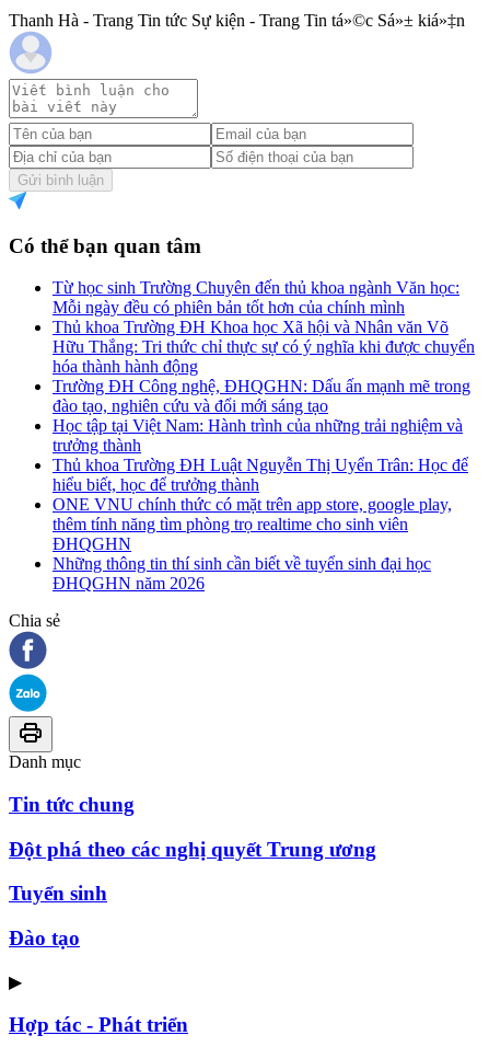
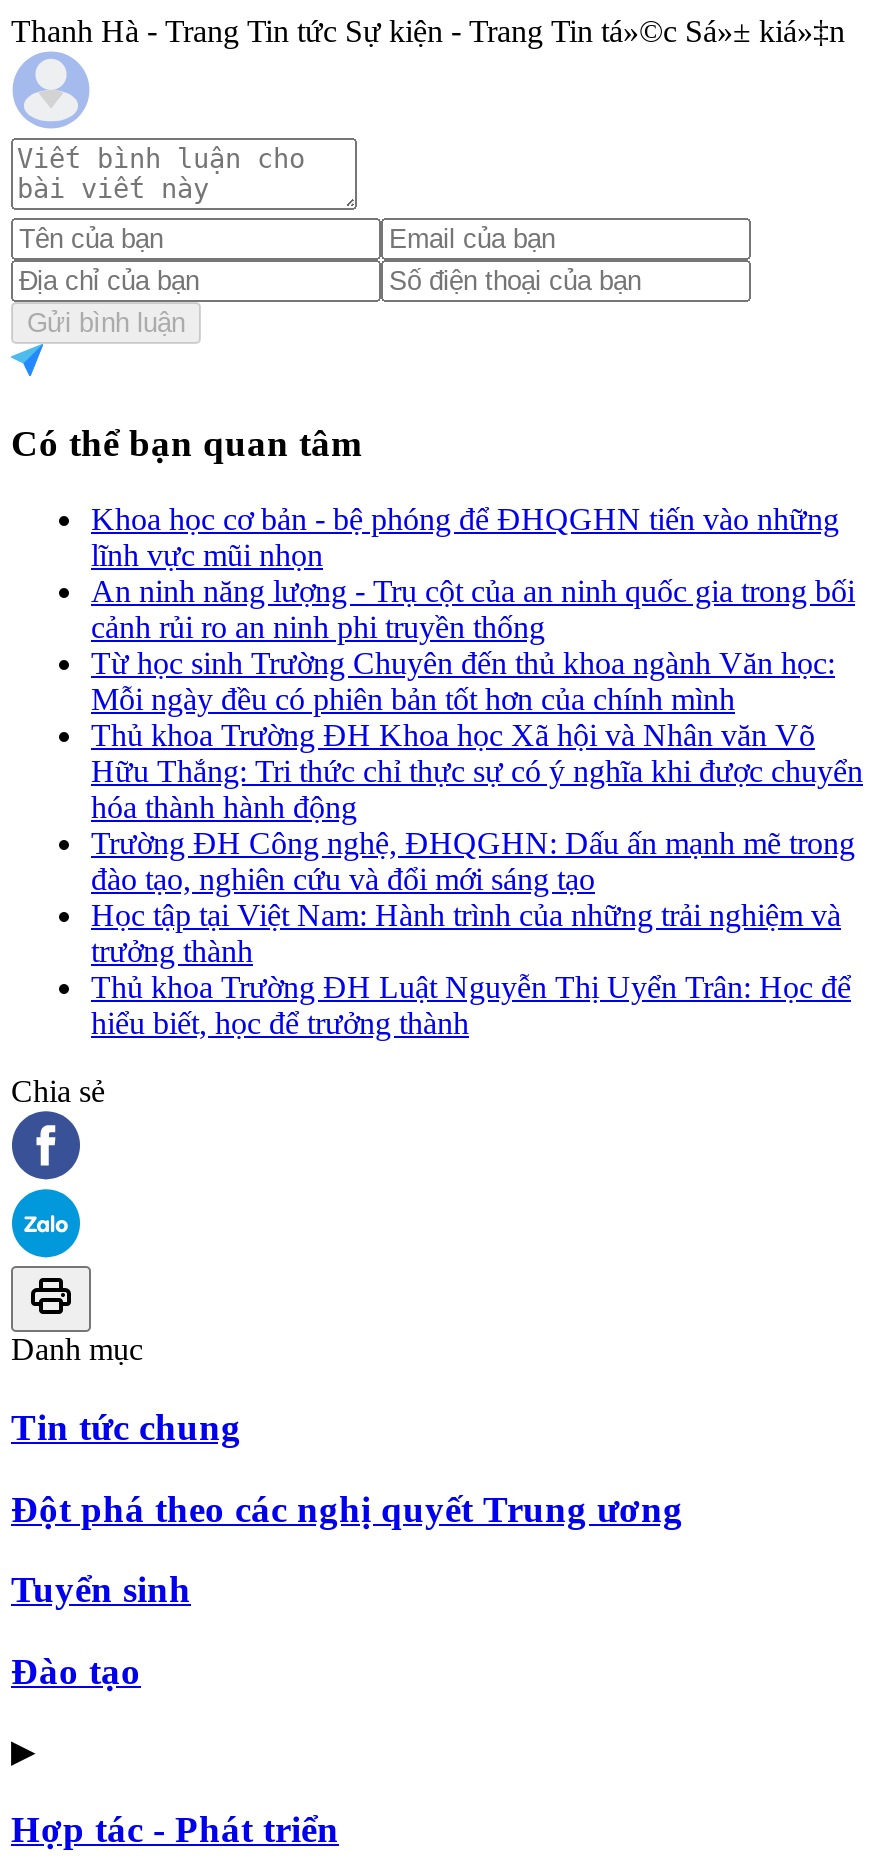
none -> [91,502,855,644] Khoa học cơ bản - bệ phóng để ĐHQGHN tiến vào những | lĩnh vực mũi nhọn | An ninh năng lượng - Trụ cột của an ninh quốc gia trong bối | cảnh rủi ro an ninh phi truyền thống
moved [53,278,475,494] -> [91,646,863,1040]: Từ học sinh Trường Chuyên đến thủ khoa ngành Văn học: | Mỗi ngày đều có phiên bản tốt hơn của chính mình | Thủ khoa Trường ĐH Khoa học Xã hội và Nhân văn Võ | ... | Thủ khoa Trường ĐH Luật Nguyễn Thị Uyển Trân: Học để | hiểu biết, học để trưởng thành
[53,495,452,593] ONE VNU chính thức có mặt trên app store, google play, | thêm tính năng tìm phòng trọ realtime cho sinh viên | ĐHQGHN | Những thông tin thí sinh cần biết về tuyển sinh đại học | ĐHQGHN năm 2026 -> none

